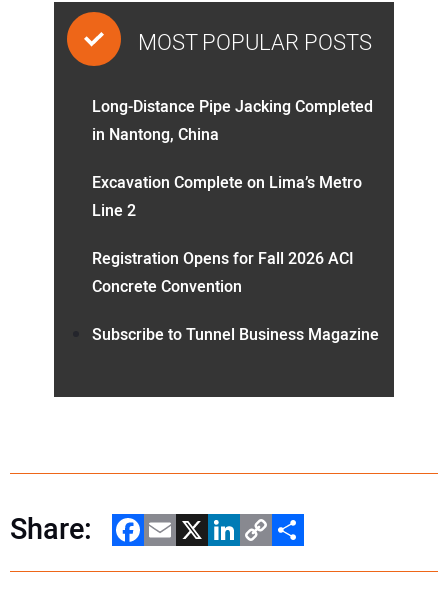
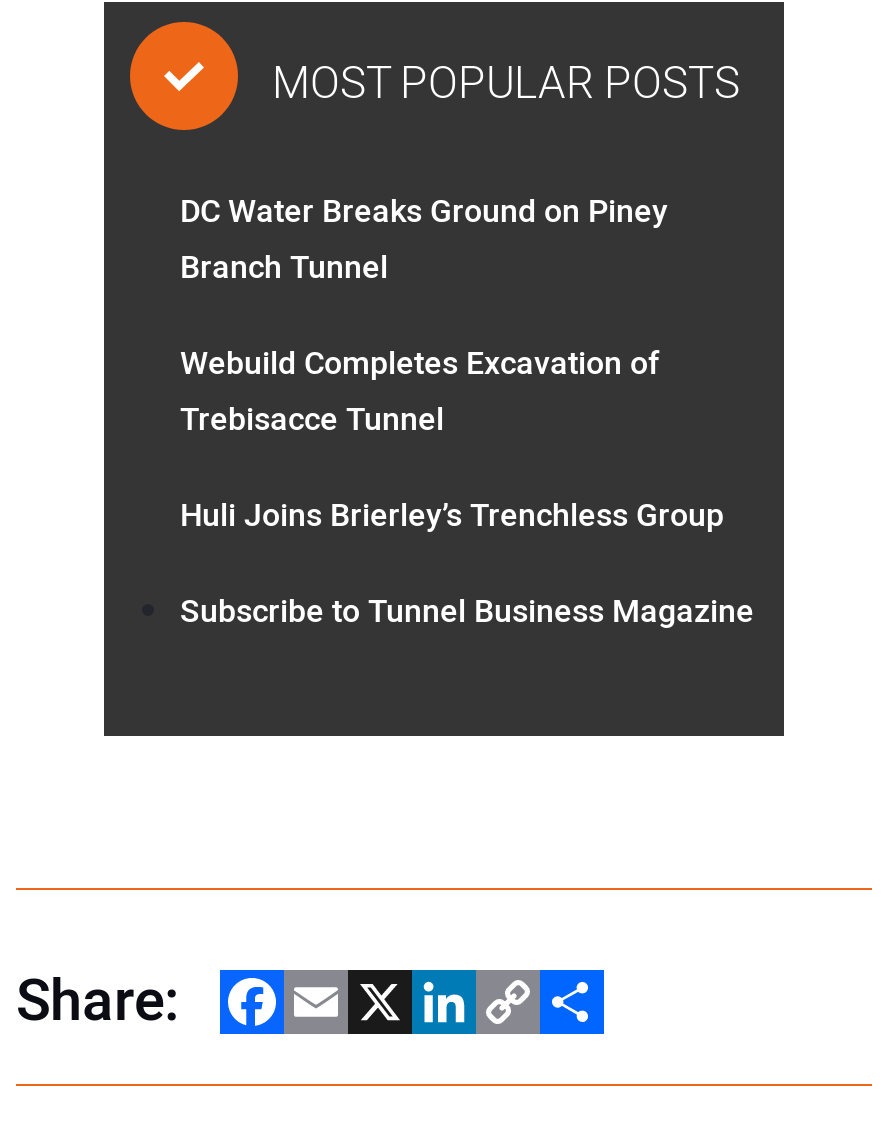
[92,95,373,147] Long-Distance Pipe Jacking Completed | in Nantong, China -> [180,188,668,292] DC Water Breaks Ground on Piney | Branch Tunnel
[92,171,362,223] Excavation Complete on Lima’s Metro | Line 2 -> [180,340,660,444] Webuild Completes Excavation of | Trebisacce Tunnel
[92,247,354,299] Registration Opens for Fall 2026 ACI | Concrete Convention -> [180,492,724,540] Huli Joins Brierley’s Trenchless Group

